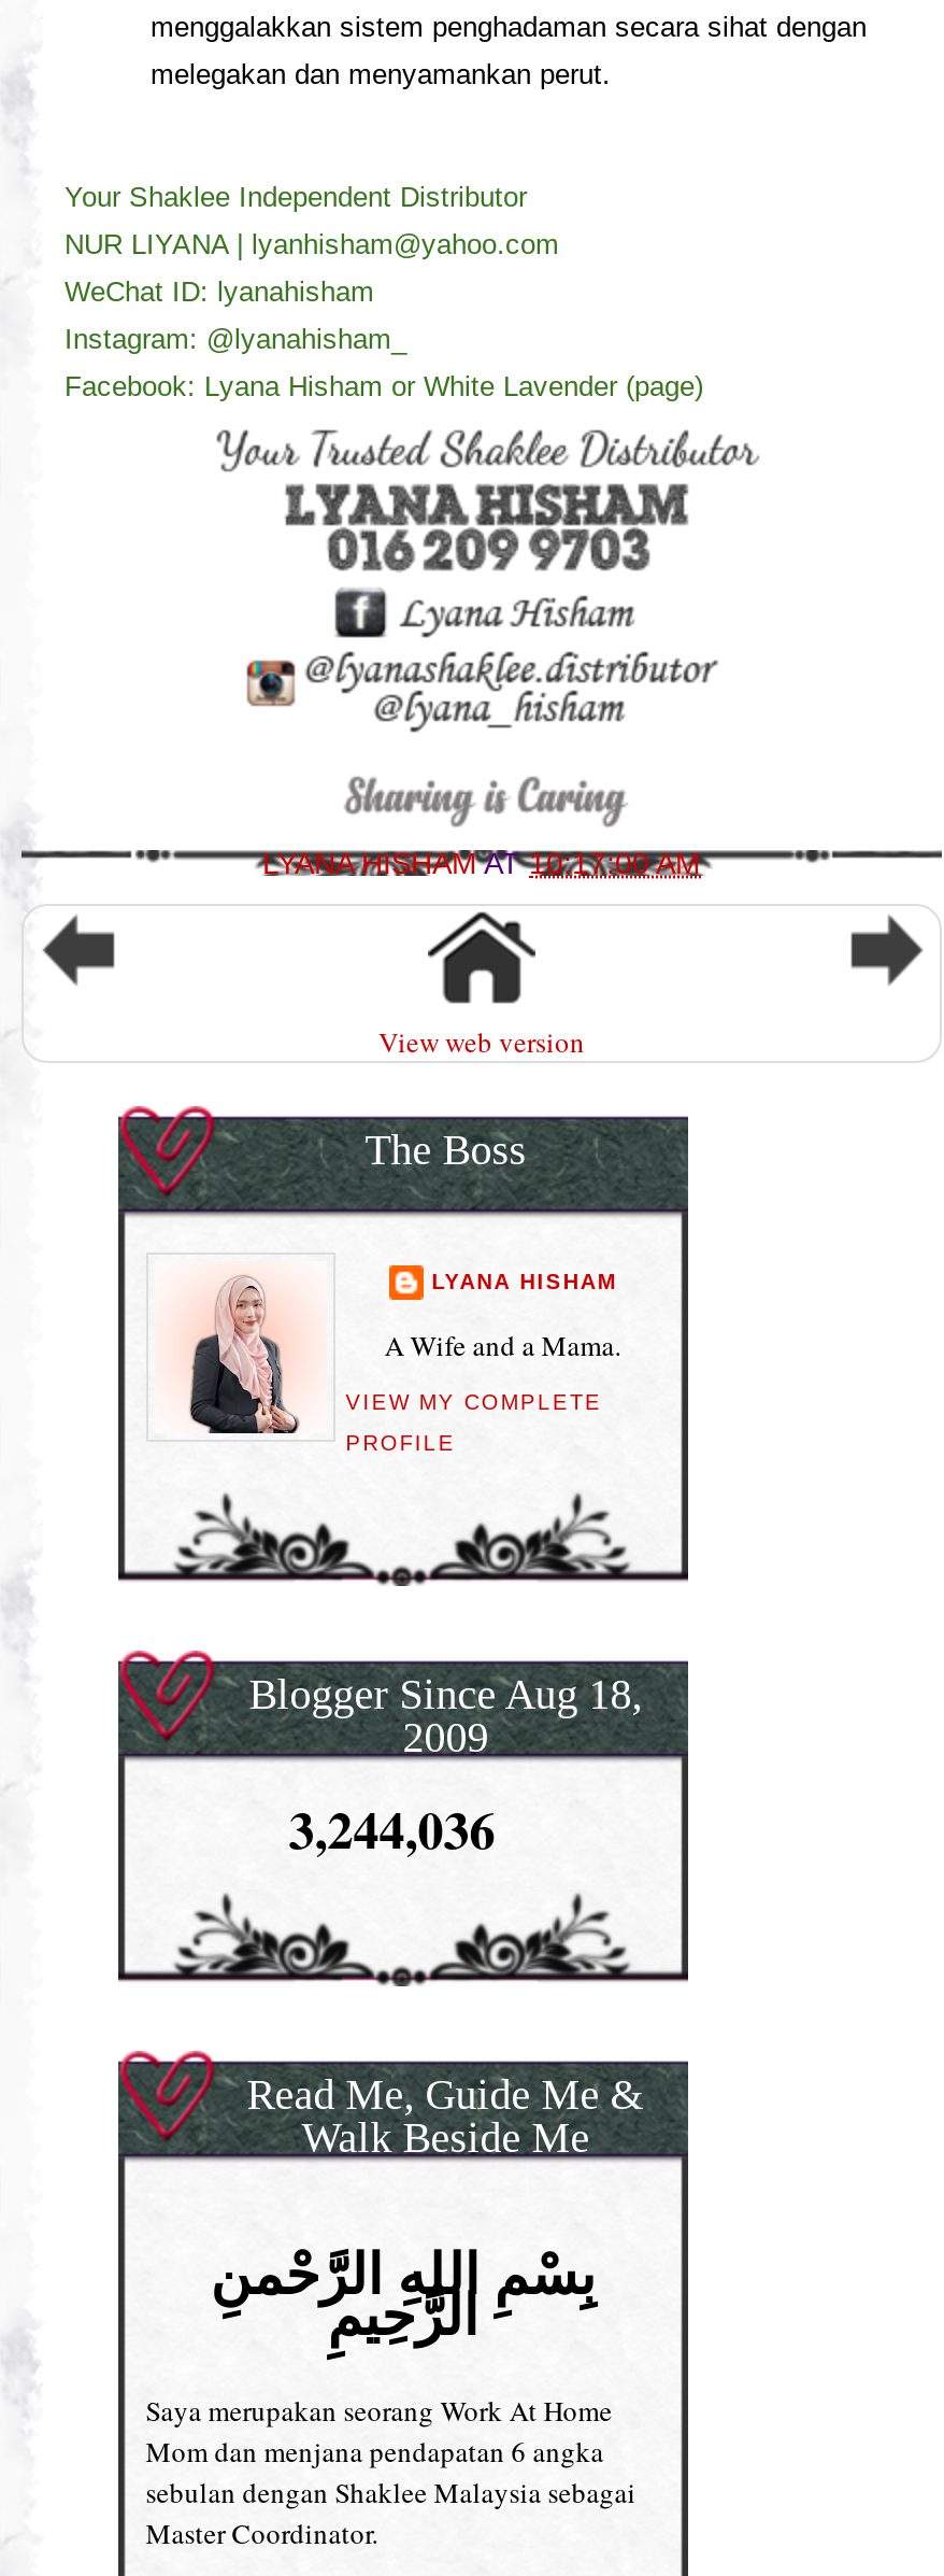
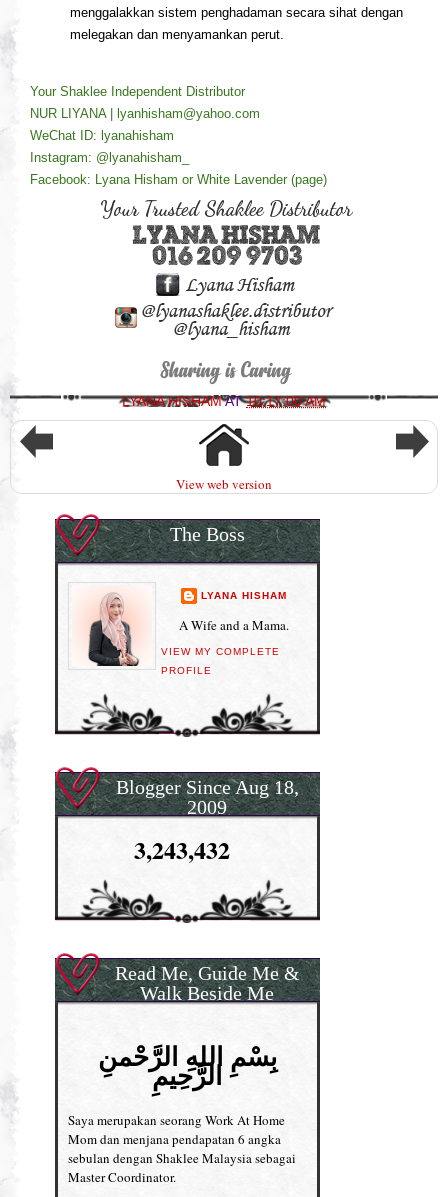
[289,1791,495,1866] 3,244,036 -> [134,832,230,867] 3,243,432

